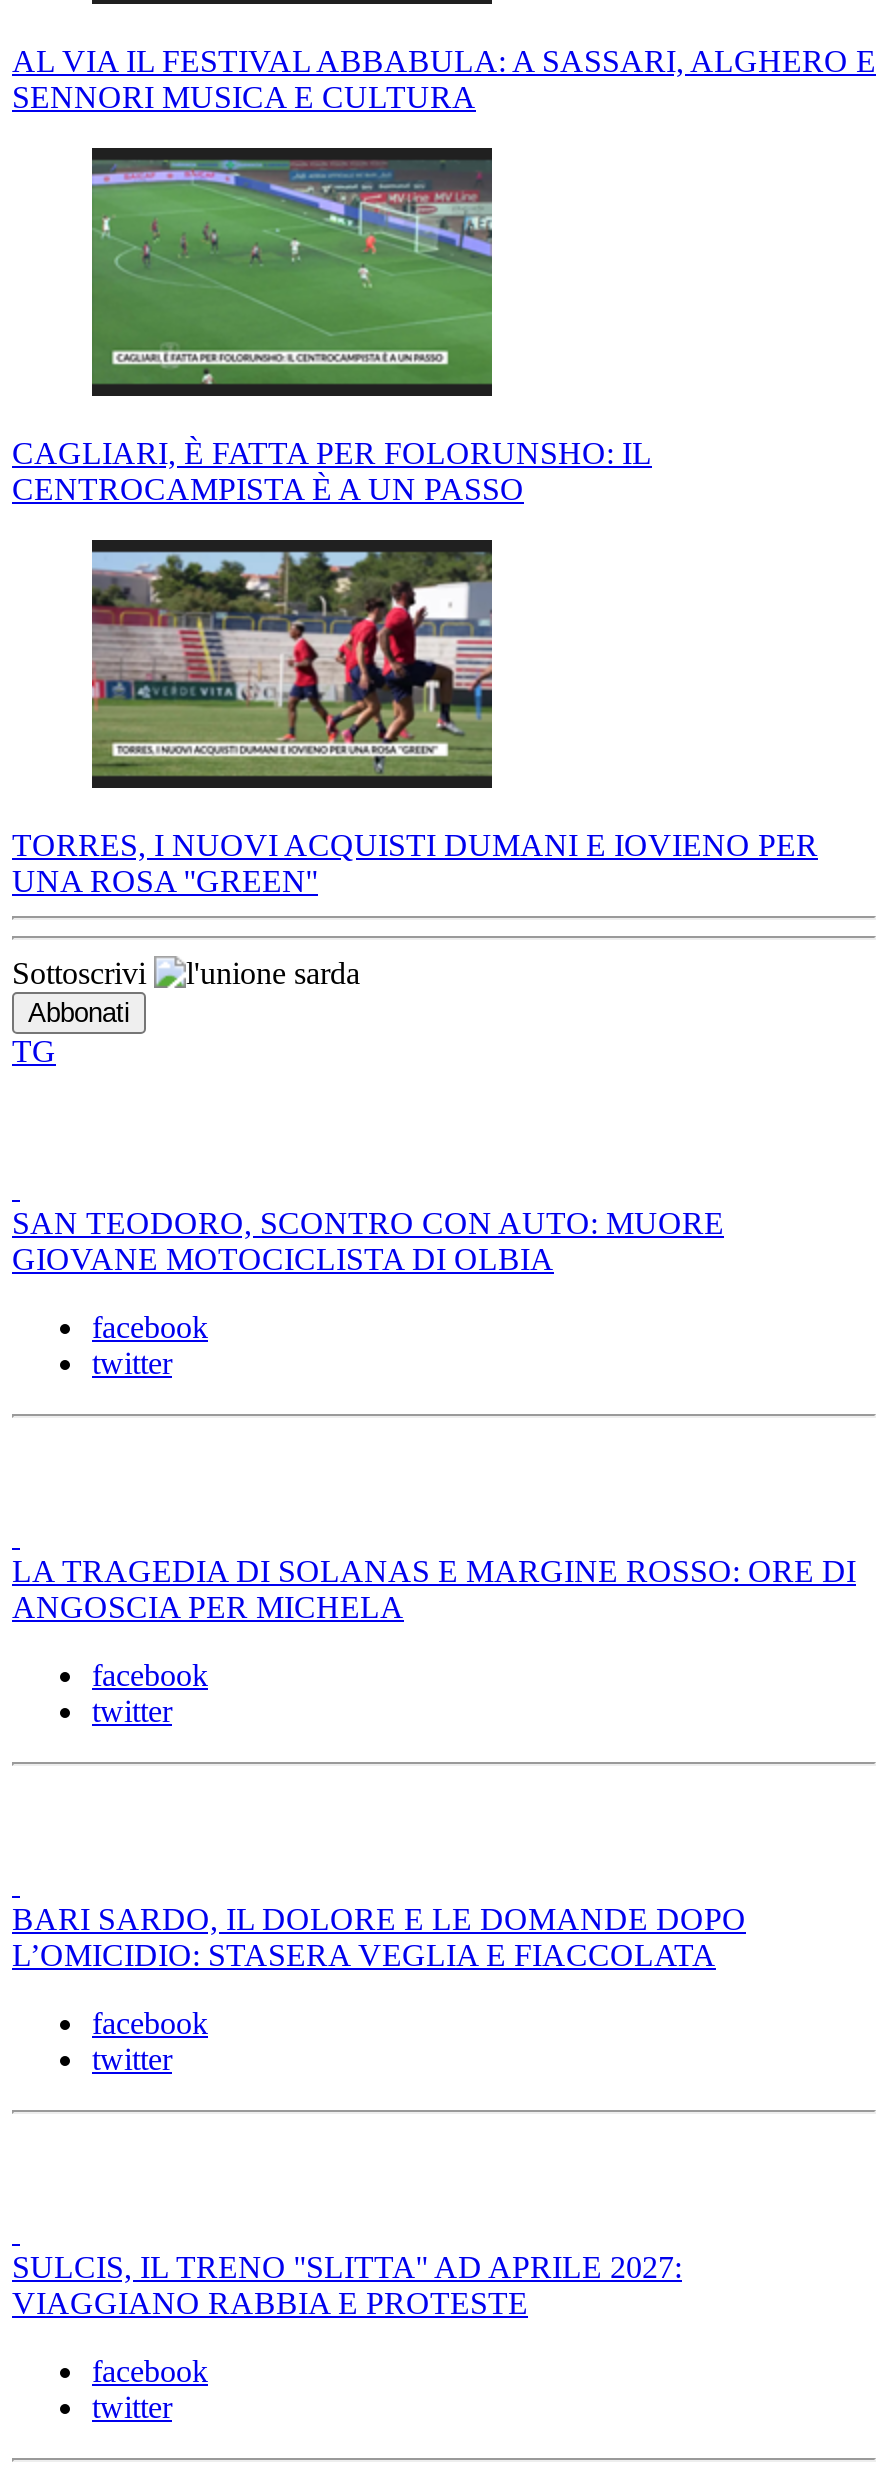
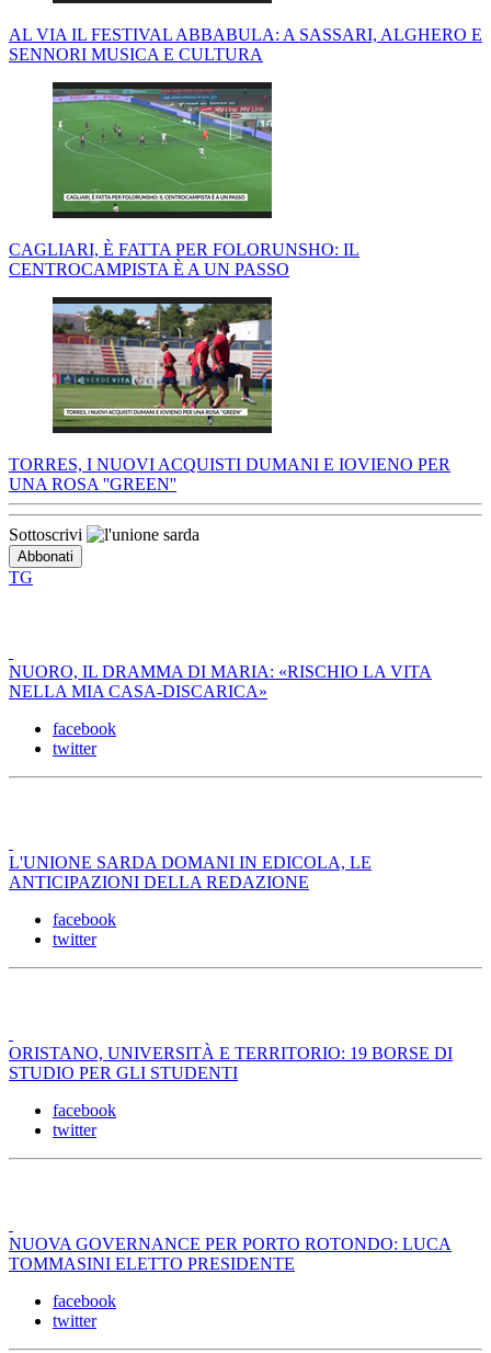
[12,1207,724,1277] SAN TEODORO, SCONTRO CON AUTO: MUORE | GIOVANE MOTOCICLISTA DI OLBIA -> [9,663,432,701] NUORO, IL DRAMMA DI MARIA: «RISCHIO LA VITA | NELLA MIA CASA-DISCARICA»
[12,1555,856,1625] LA TRAGEDIA DI SOLANAS E MARGINE ROSSO: ORE DI | ANGOSCIA PER MICHELA -> [9,853,372,892] L'UNIONE SARDA DOMANI IN EDICOLA, LE | ANTICIPAZIONI DELLA REDAZIONE
[12,1903,746,1973] BARI SARDO, IL DOLORE E LE DOMANDE DOPO | L’OMICIDIO: STASERA VEGLIA E FIACCOLATA -> [9,1044,453,1083] ORISTANO, UNIVERSITÀ E TERRITORIO: 19 BORSE DI | STUDIO PER GLI STUDENTI
[12,2251,682,2321] SULCIS, IL TRENO ''SLITTA'' AD APRILE 2027: | VIAGGIANO RABBIA E PROTESTE -> [9,1235,452,1273] NUOVA GOVERNANCE PER PORTO ROTONDO: LUCA | TOMMASINI ELETTO PRESIDENTE

